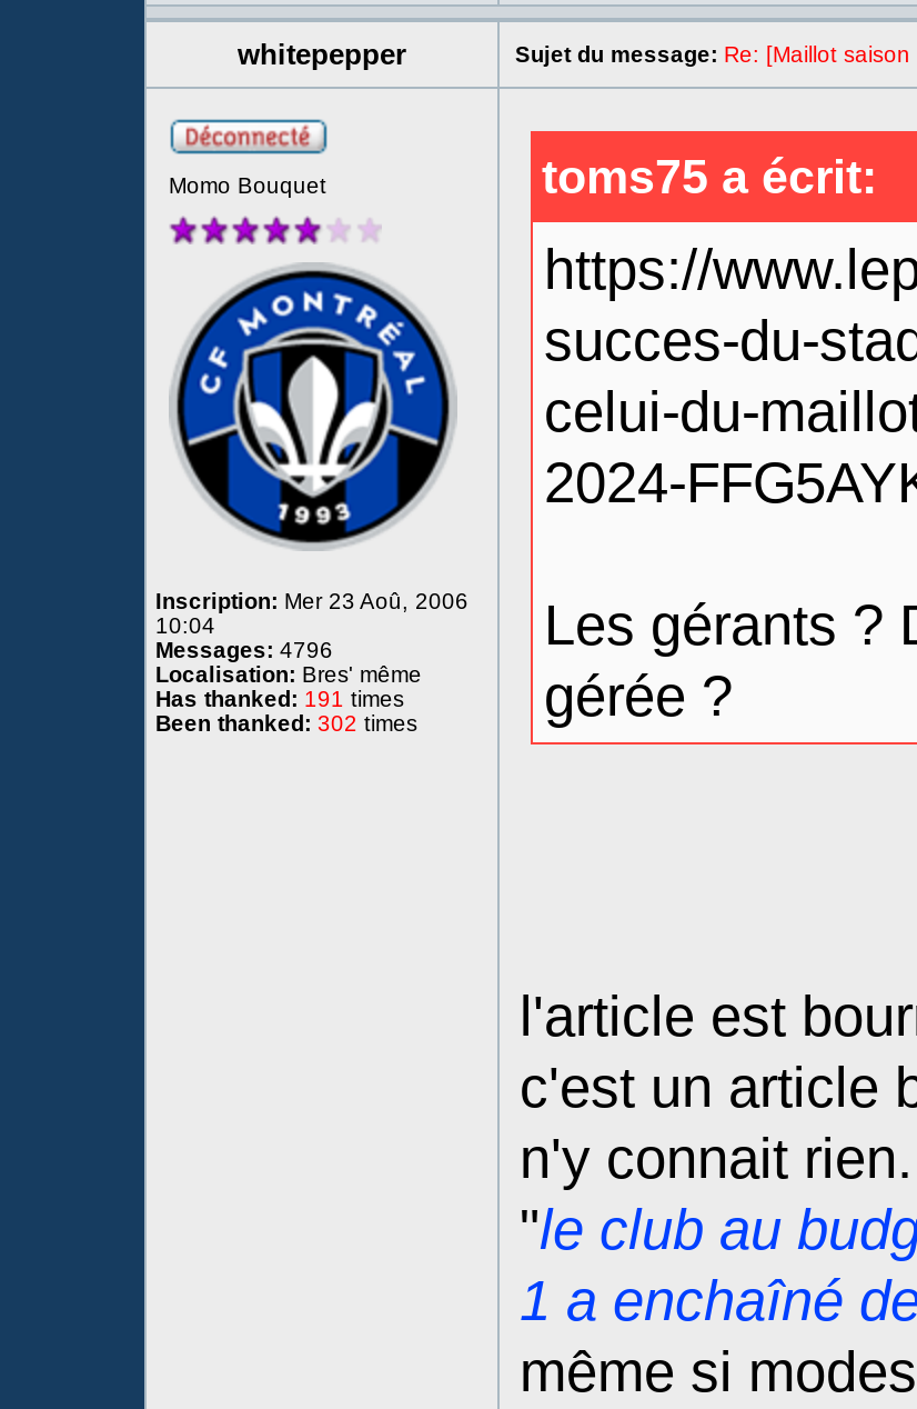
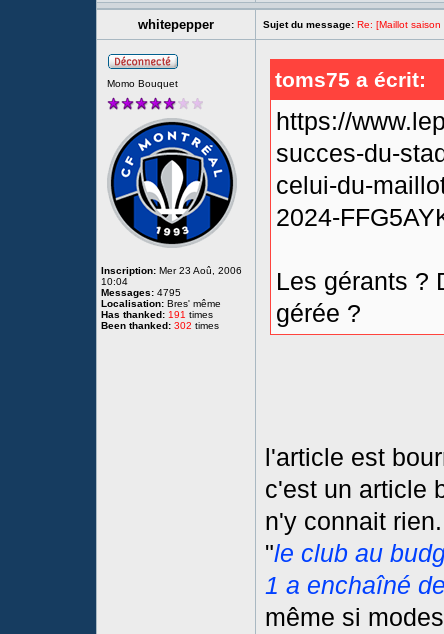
[155,638,333,662] Messages: 4796 -> [101,287,181,298] Messages: 4795

